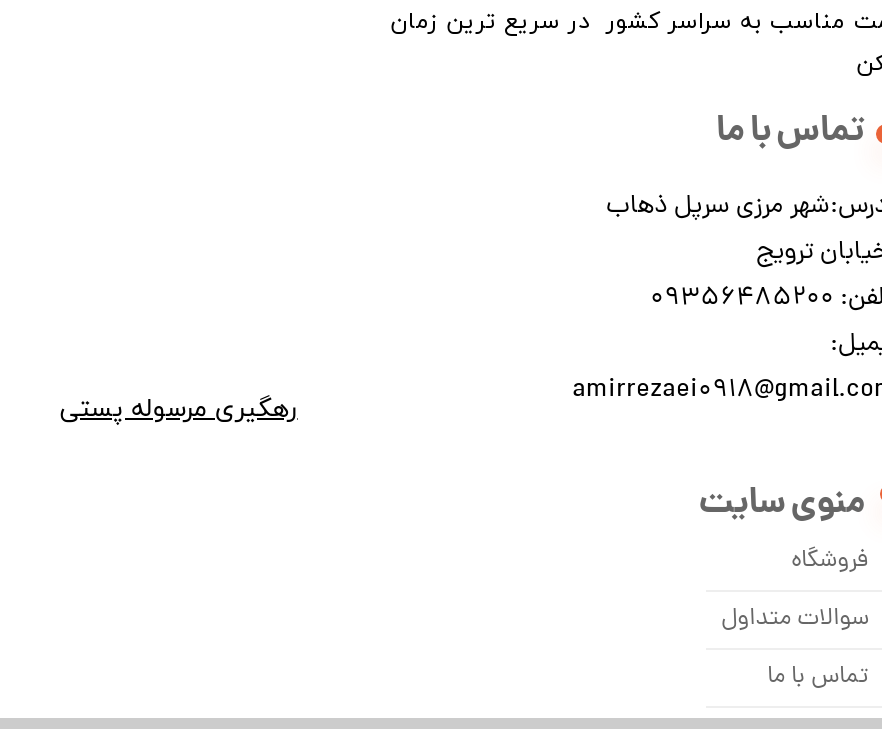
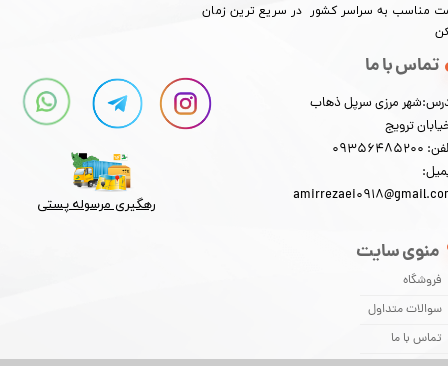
none -> [22,77,72,127] [image]
none -> [91,77,144,130] [image]
none -> [158,76,213,131] [image]
none -> [70,151,132,192] [image]

